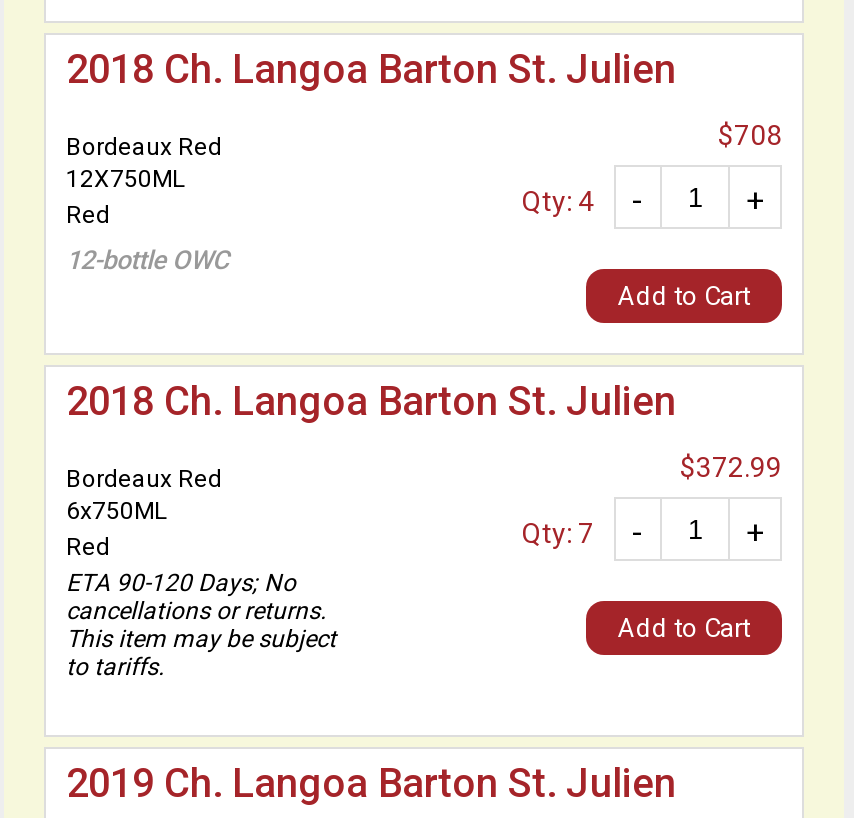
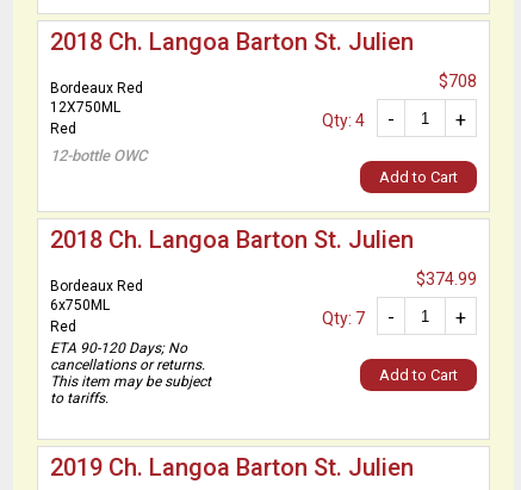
[680,451,782,483] $372.99 -> [416,270,477,289] $374.99

